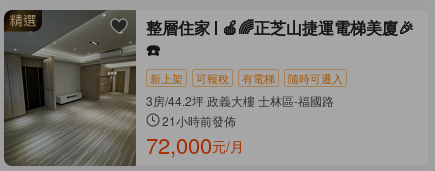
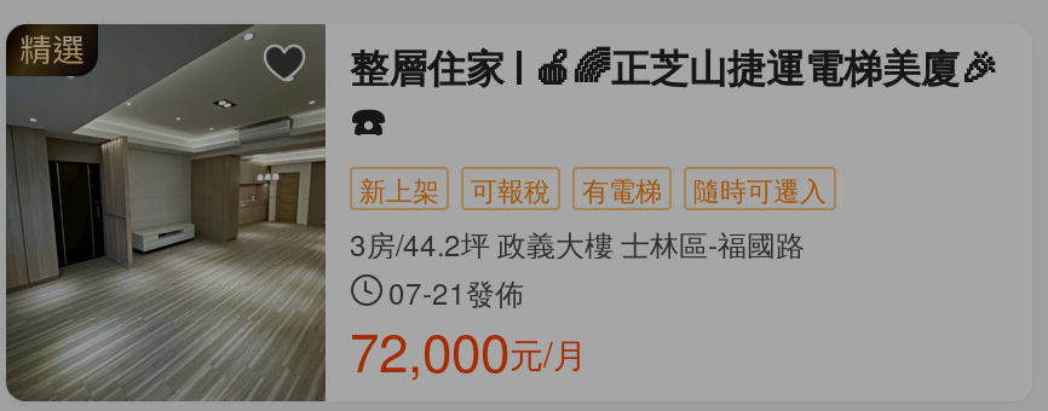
[162,111,236,128] 21小時前發佈 -> [388,270,524,311] 07-21發佈

